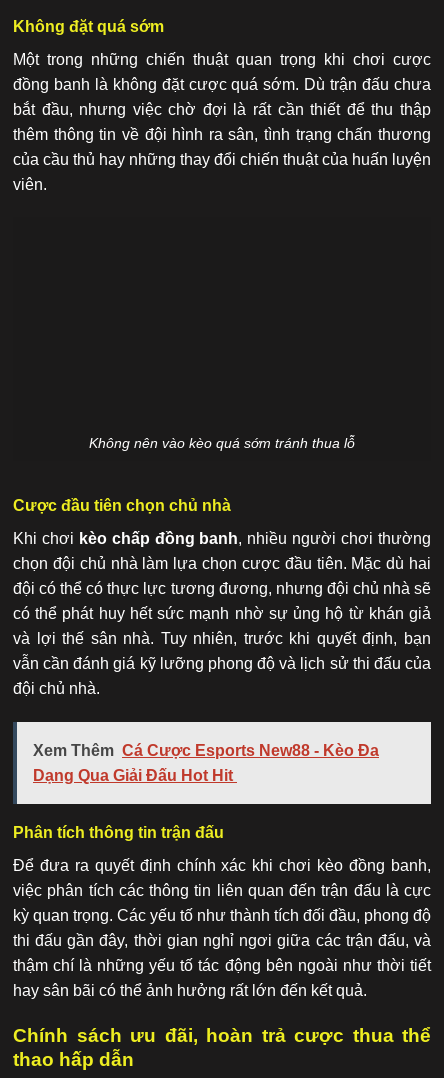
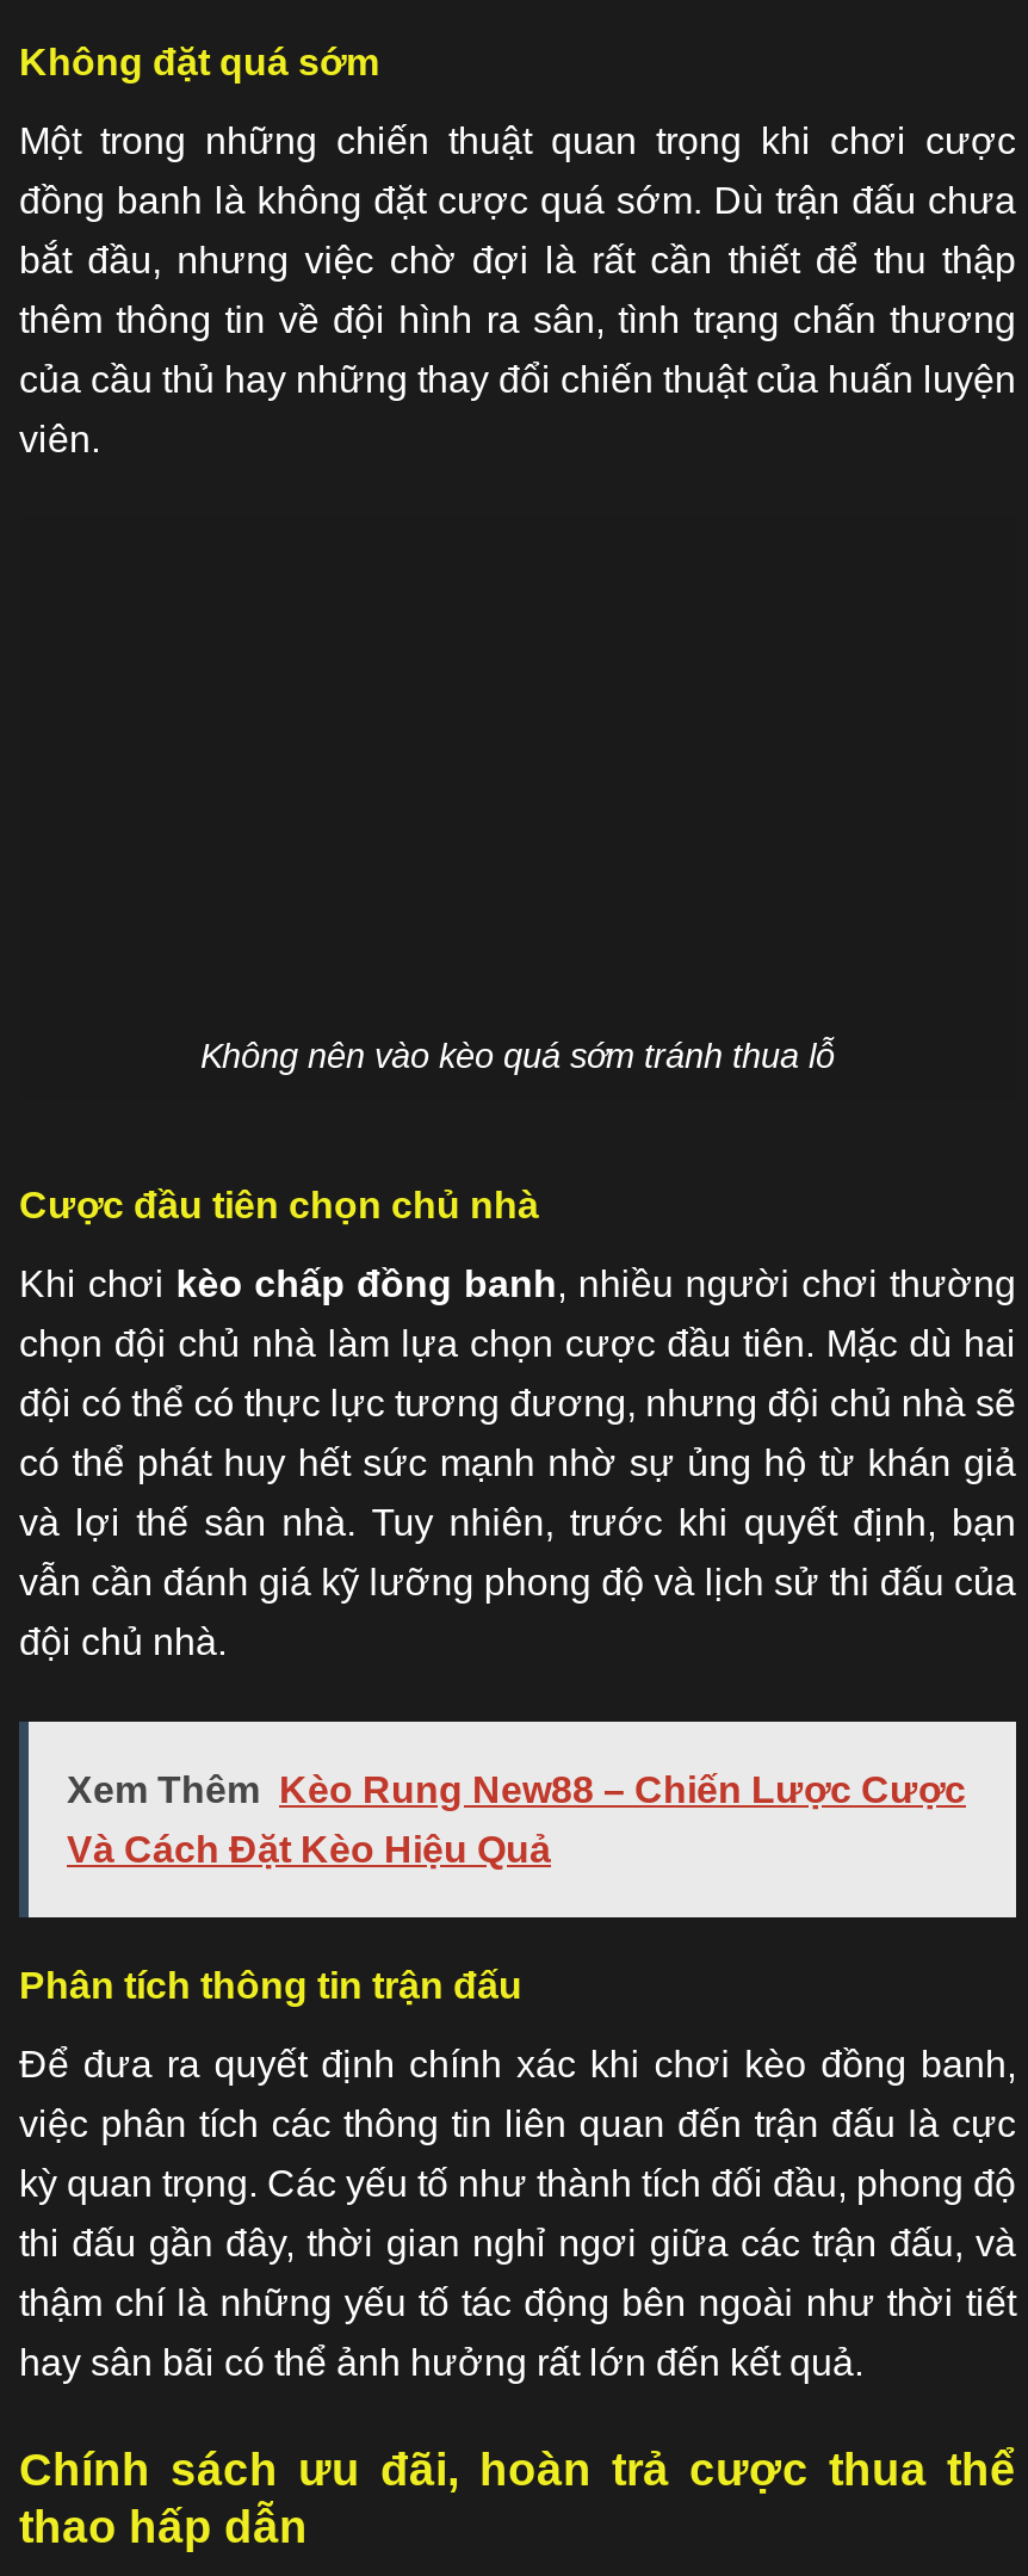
[33,742,379,759] Xem Thêm Cá Cược Esports New88 - Kèo Đa -> [67,1769,966,1810] Xem Thêm Kèo Rung New88 – Chiến Lược Cược
[33,767,237,784] Dạng Qua Giải Đấu Hot Hit -> [67,1829,551,1869] Và Cách Đặt Kèo Hiệu Quả

